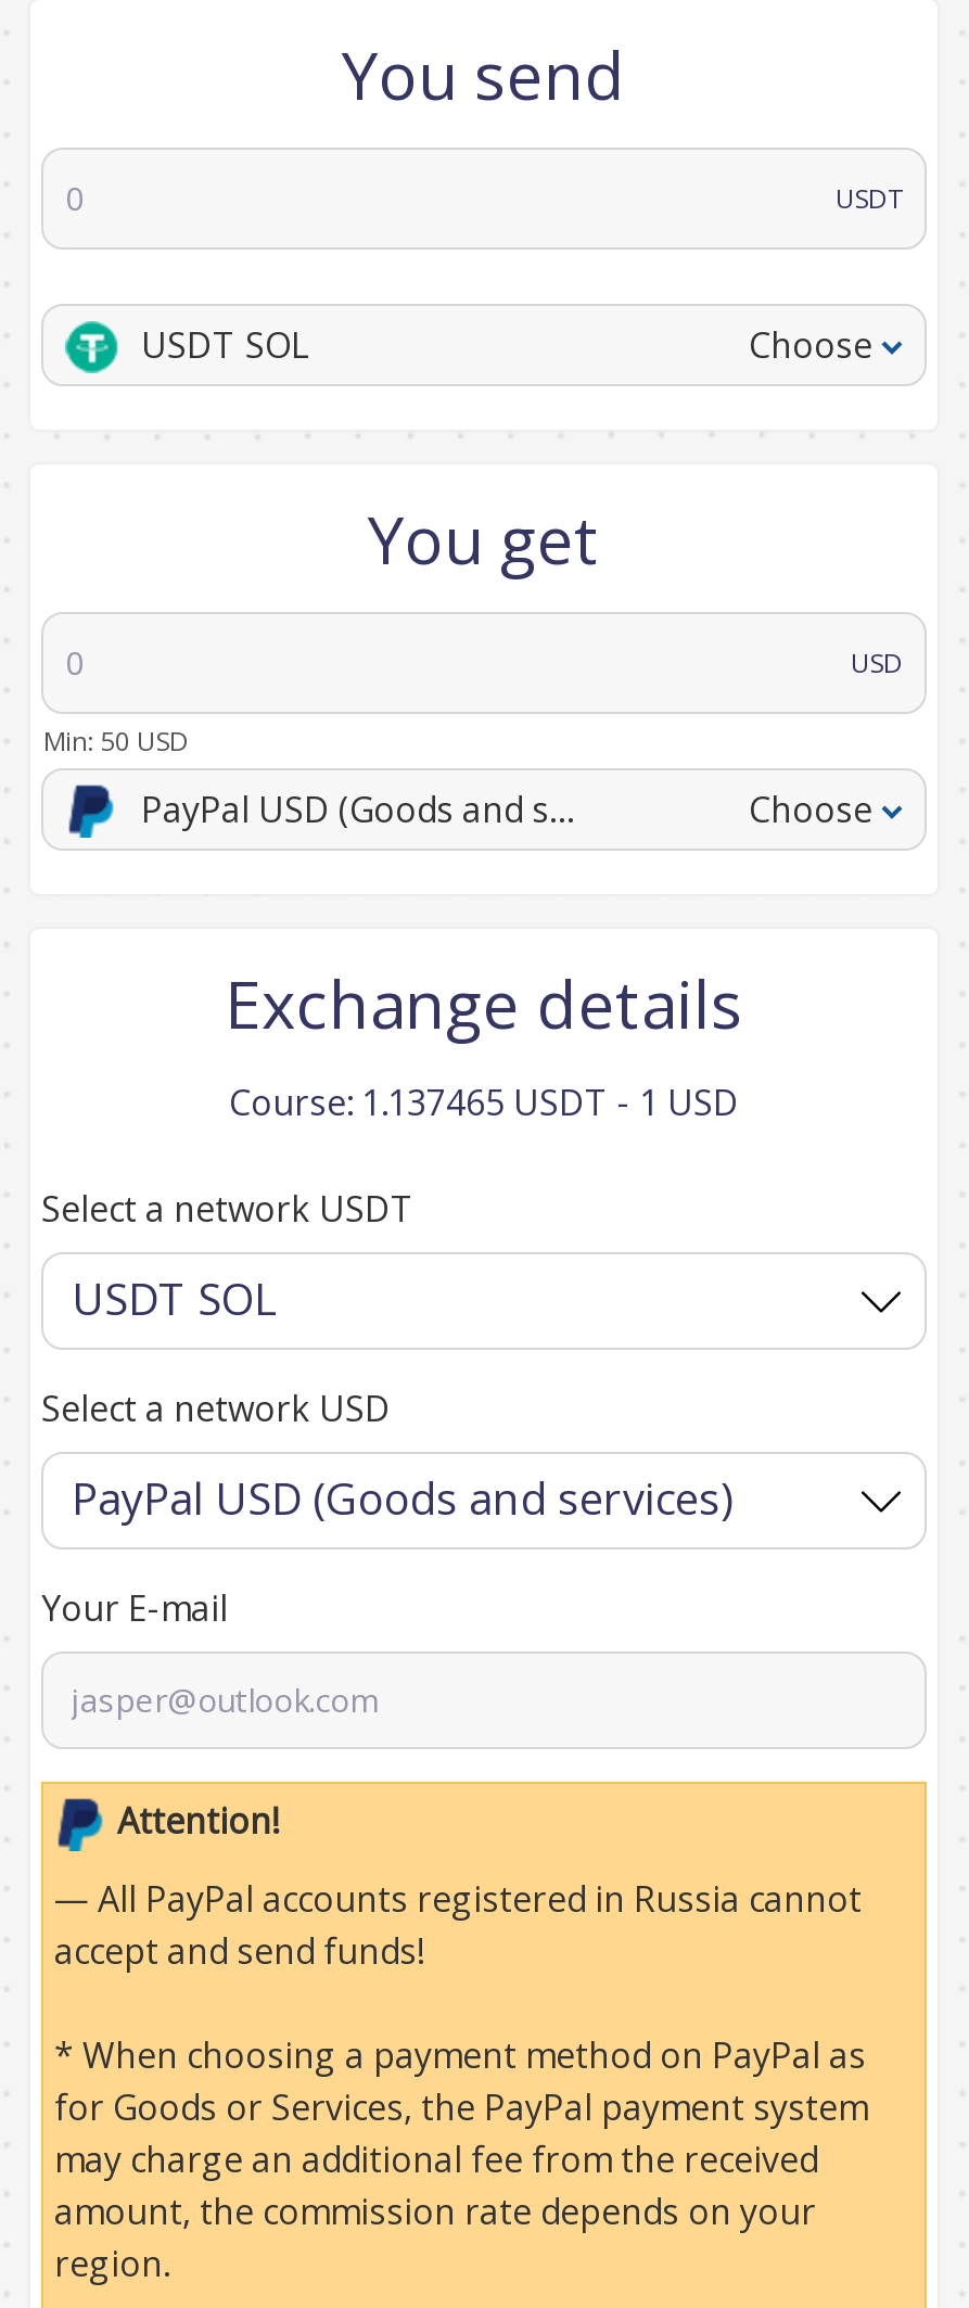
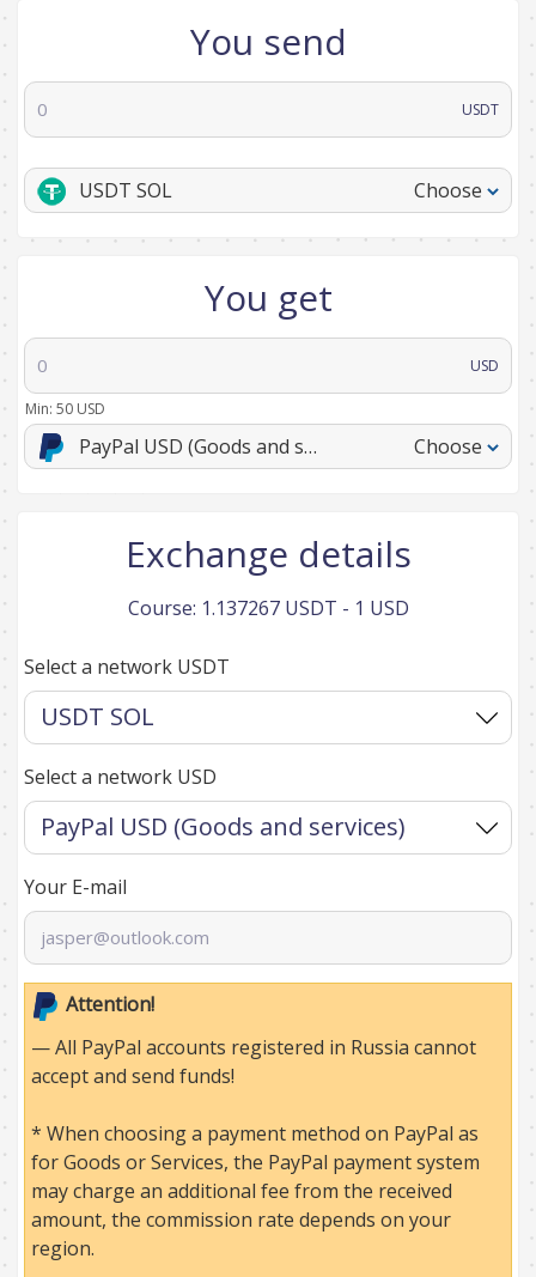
[229,1078,739,1126] Course: 1.137465 USDT - 1 USD -> [127,595,409,621] Course: 1.137267 USDT - 1 USD

